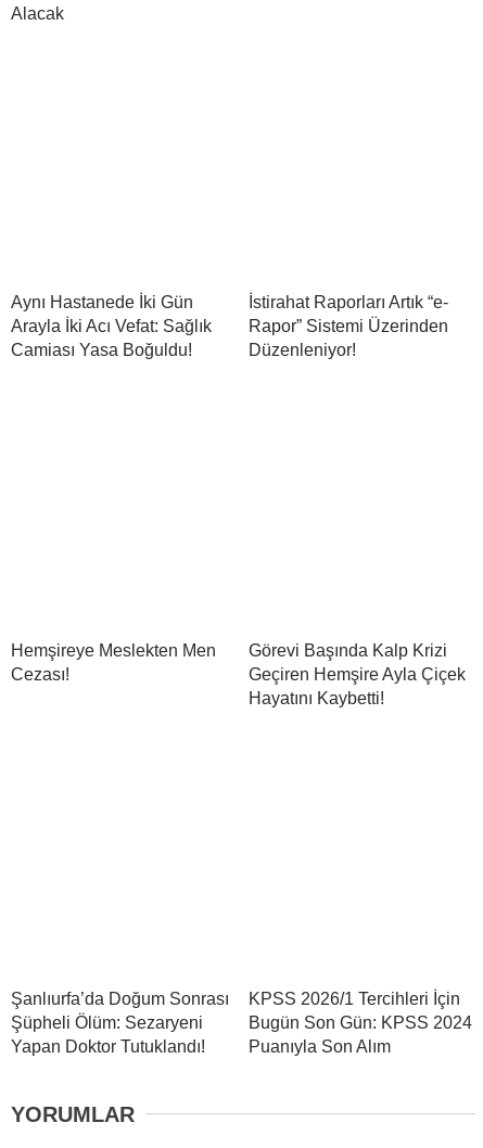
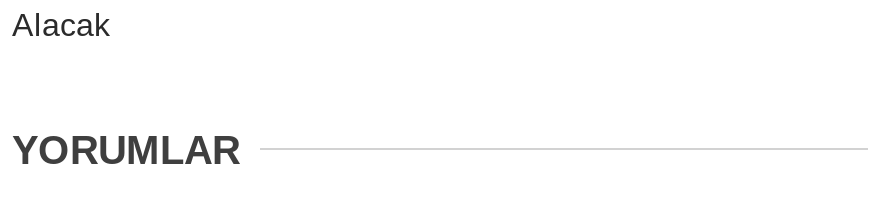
[11,293,212,359] Aynı Hastanede İki Gün | Arayla İki Acı Vefat: Sağlık | Camiası Yasa Boğuldu! -> none
[249,293,448,359] İstirahat Raporları Artık “e- | Rapor” Sistemi Üzerinden | Düzenleniyor! -> none
[11,641,216,683] Hemşireye Meslekten Men | Cezası! -> none
[249,641,466,707] Görevi Başında Kalp Krizi | Geçiren Hemşire Ayla Çiçek | Hayatını Kaybetti! -> none
[11,989,229,1055] Şanlıurfa’da Doğum Sonrası | Şüpheli Ölüm: Sezaryeni | Yapan Doktor Tutuklandı! -> none
[249,989,472,1055] KPSS 2026/1 Tercihleri İçin | Bugün Son Gün: KPSS 2024 | Puanıyla Son Alım -> none

